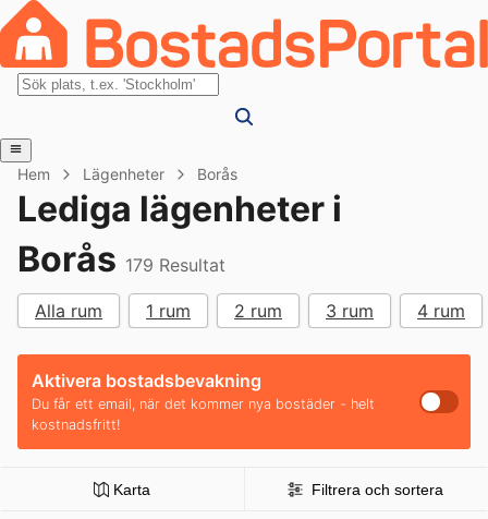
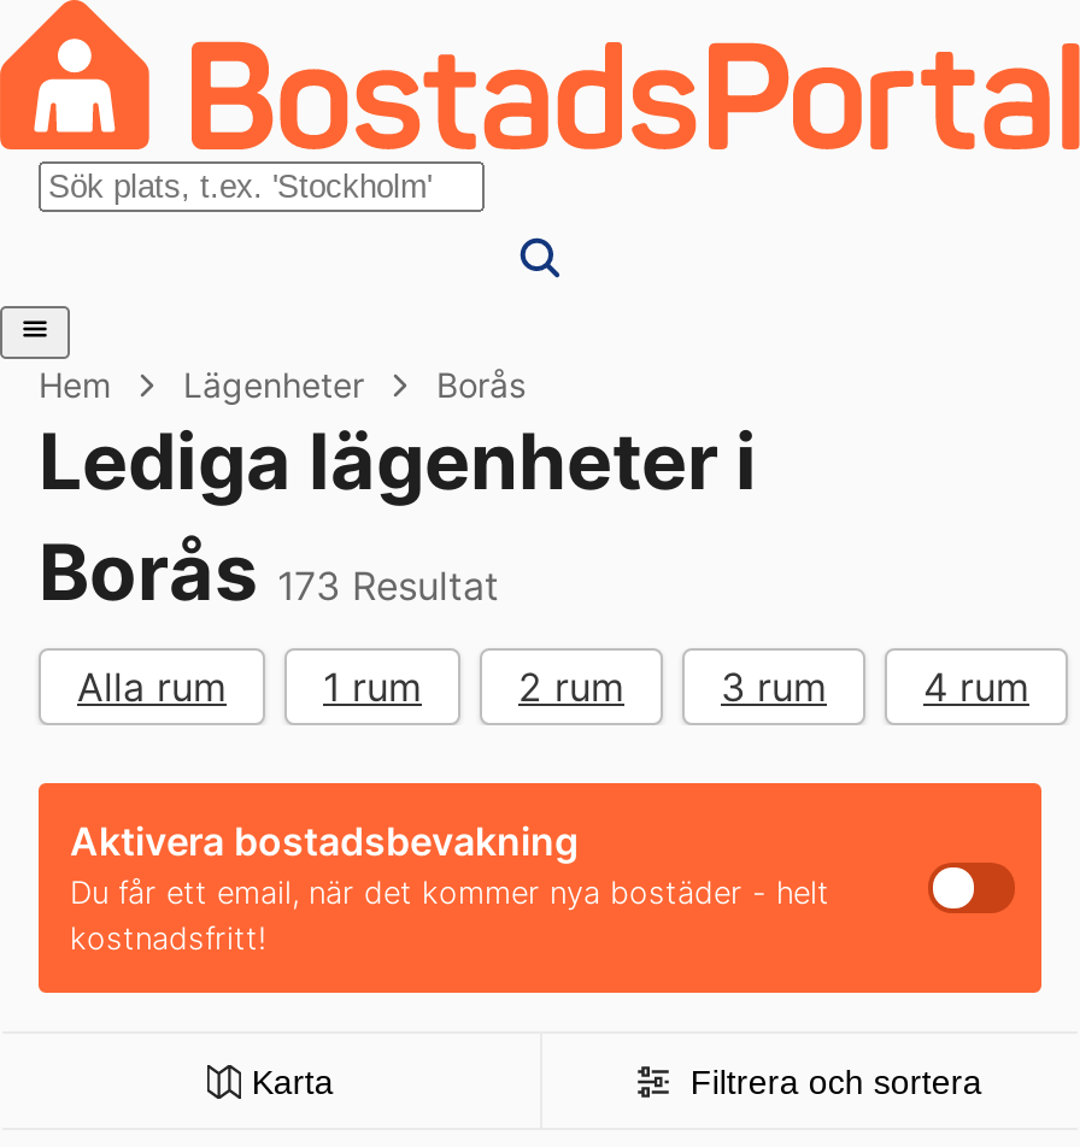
[17,238,225,280] Borås 179 Resultat -> [39,525,499,619] Borås 173 Resultat

